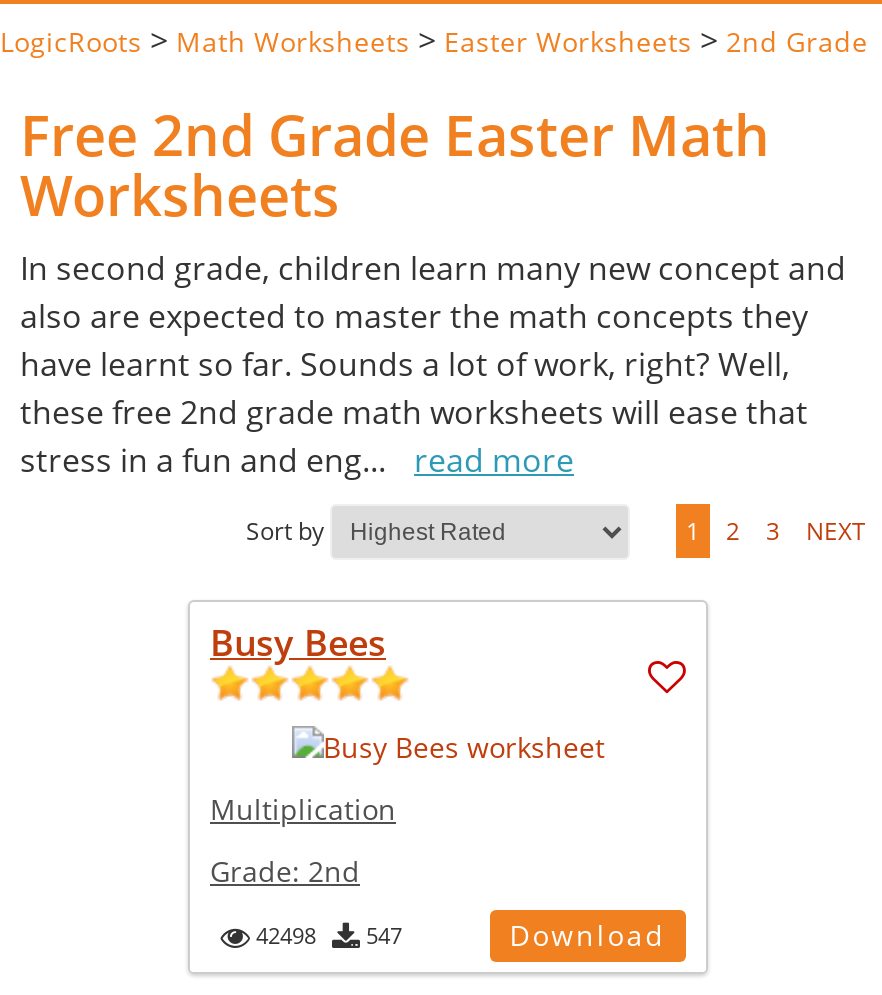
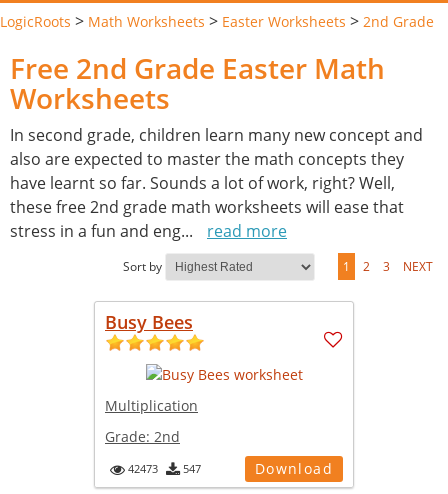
[256,919,402,949] 42498 547 -> [128,461,201,476] 42473 547

